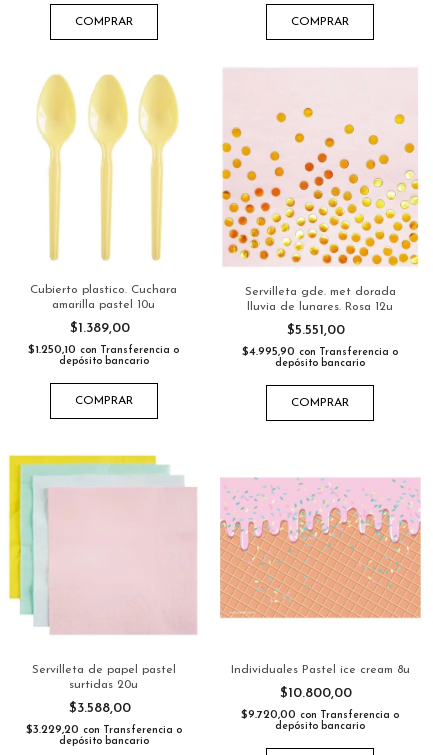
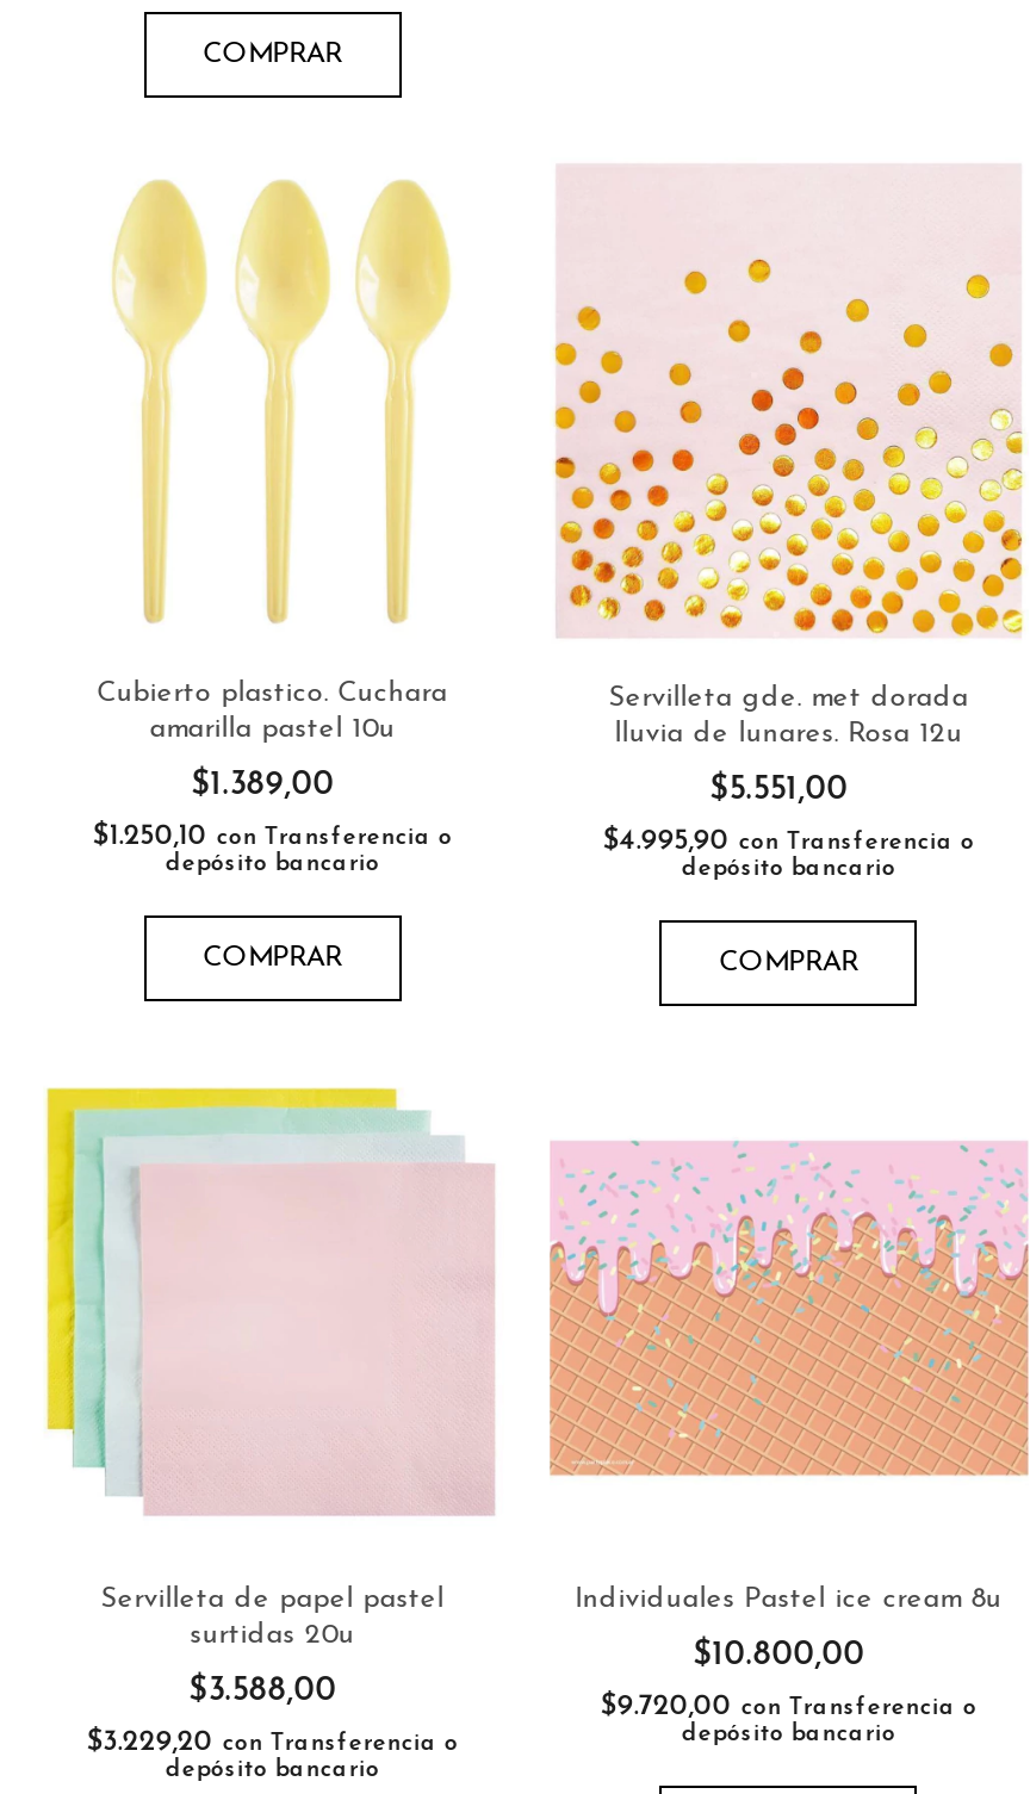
[291,16,349,28] COMPRAR -> none

